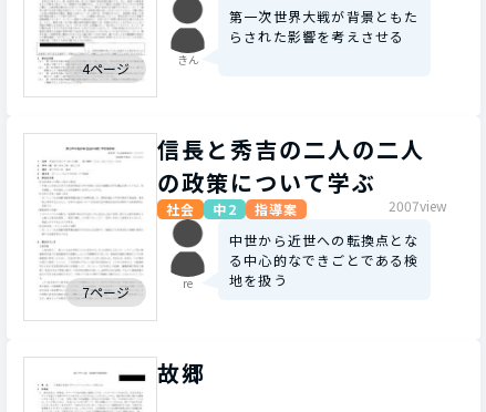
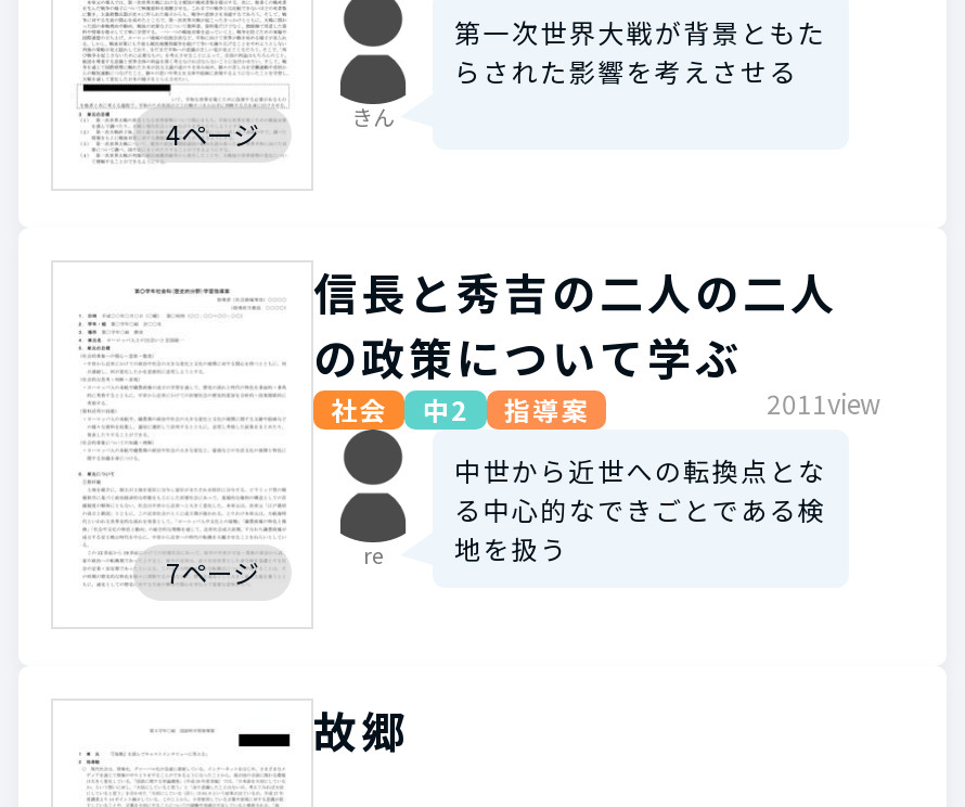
[389,196,447,215] 2007view -> [767,384,882,421] 2011view

